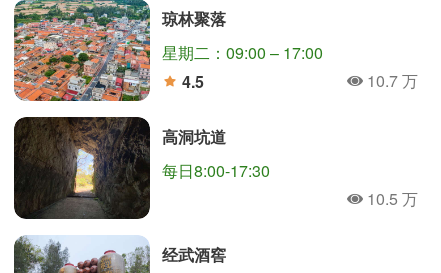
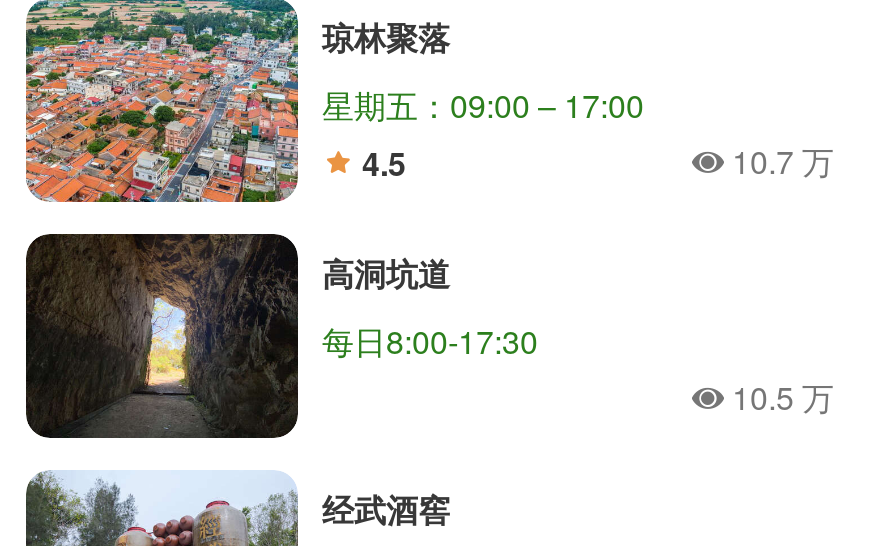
[162,41,323,64] 星期二：09:00 – 17:00 -> [322,82,644,128] 星期五：09:00 – 17:00

